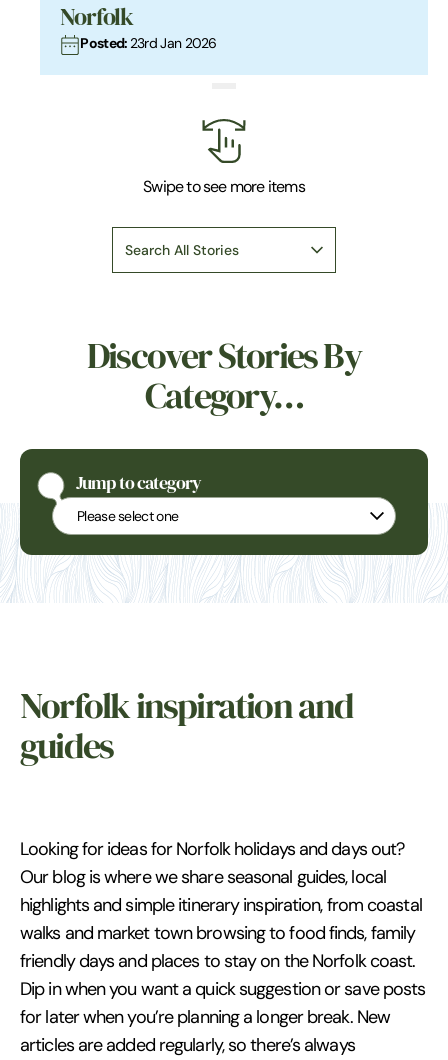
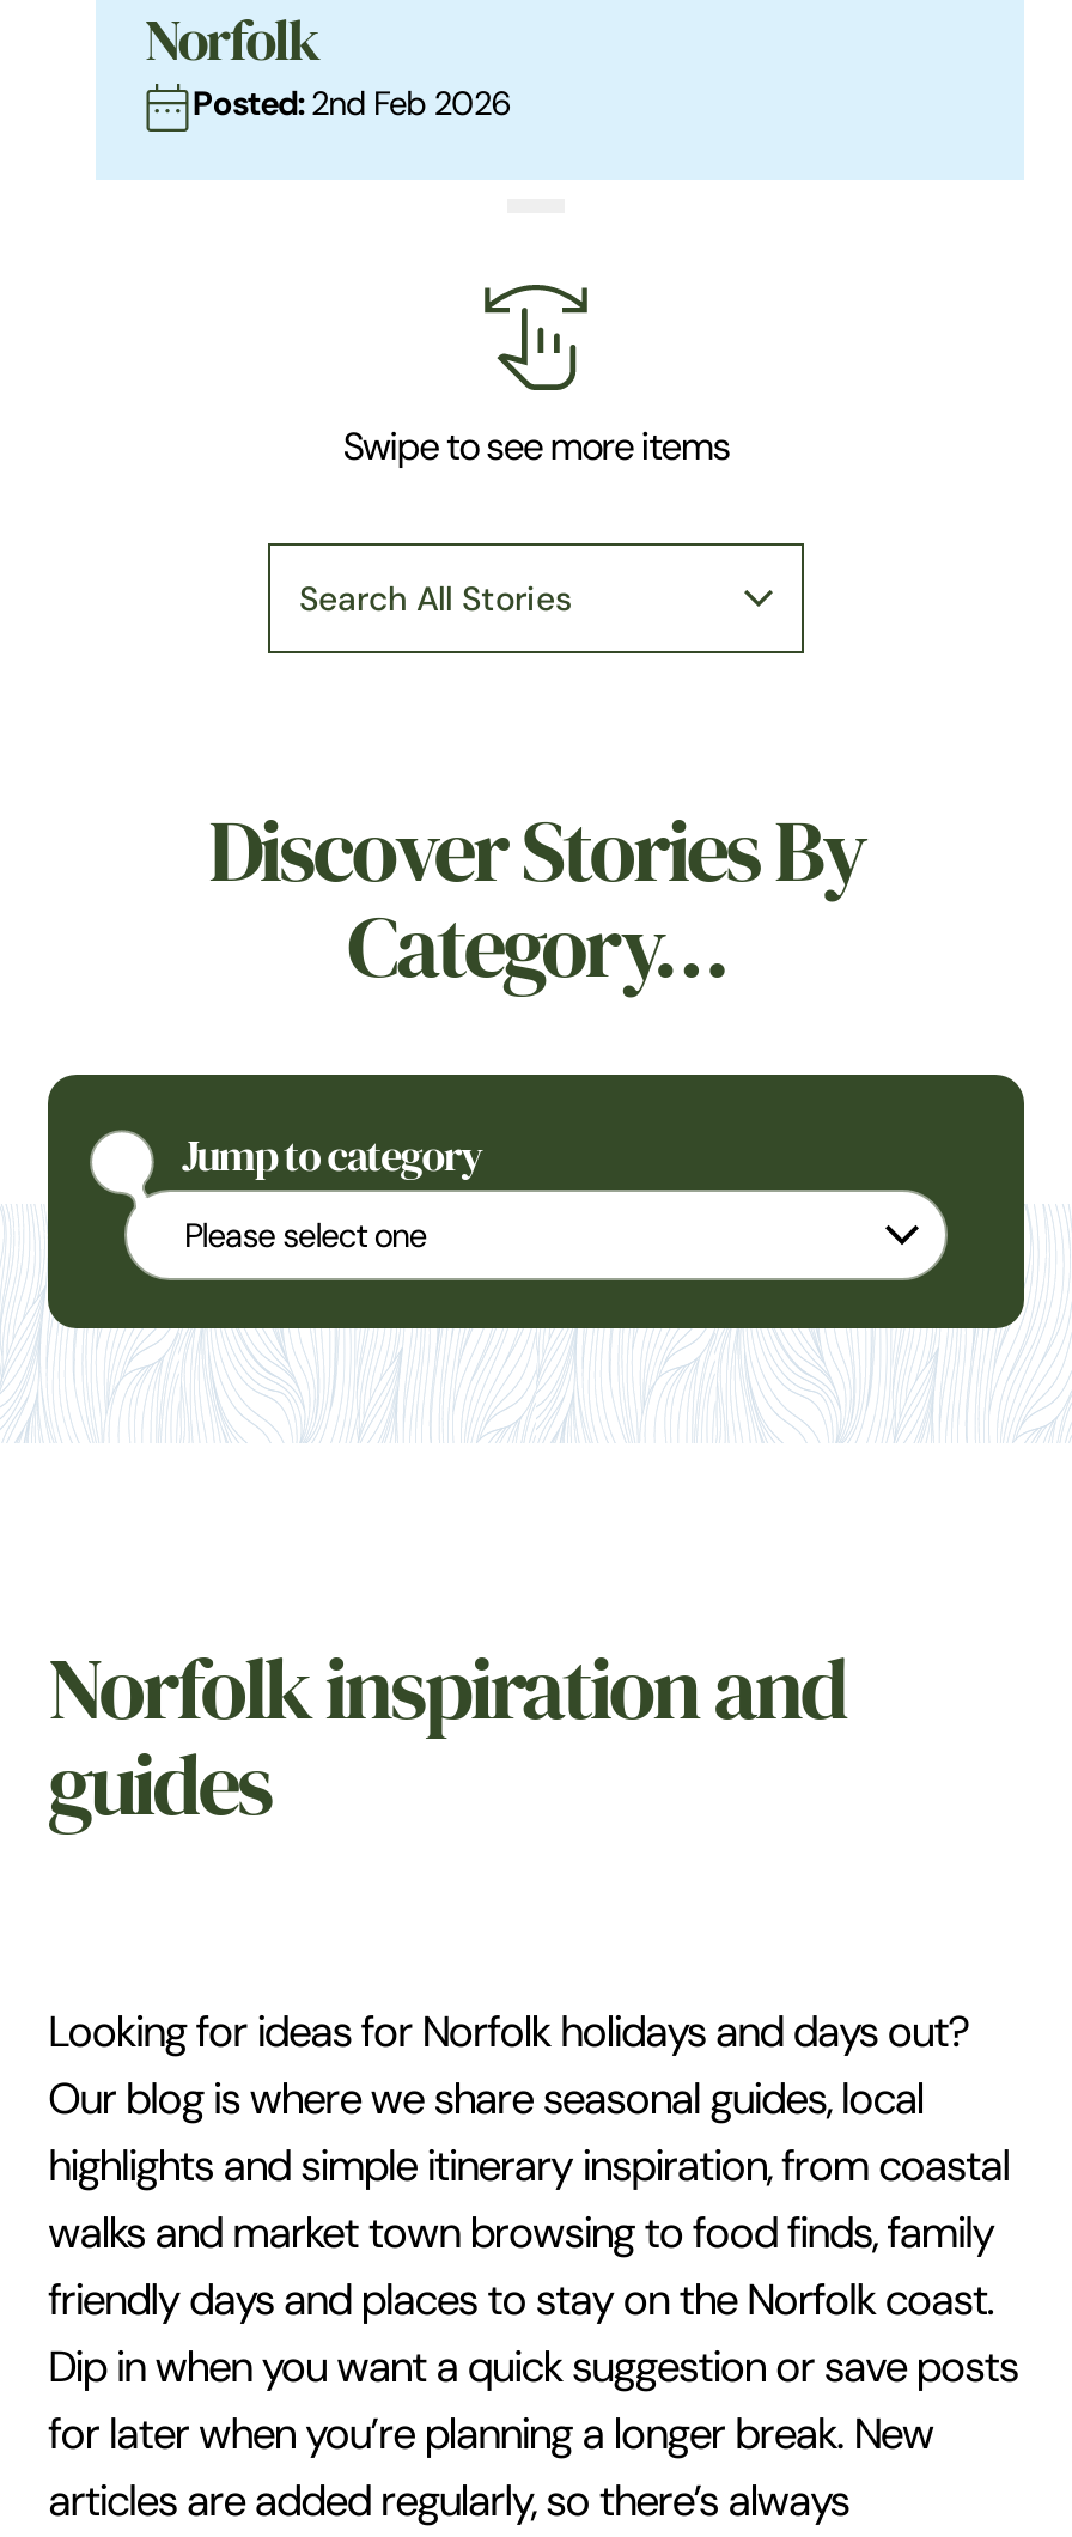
[80,34,217,52] Posted: 23rd Jan 2026 -> [192,81,511,124] Posted: 2nd Feb 2026

